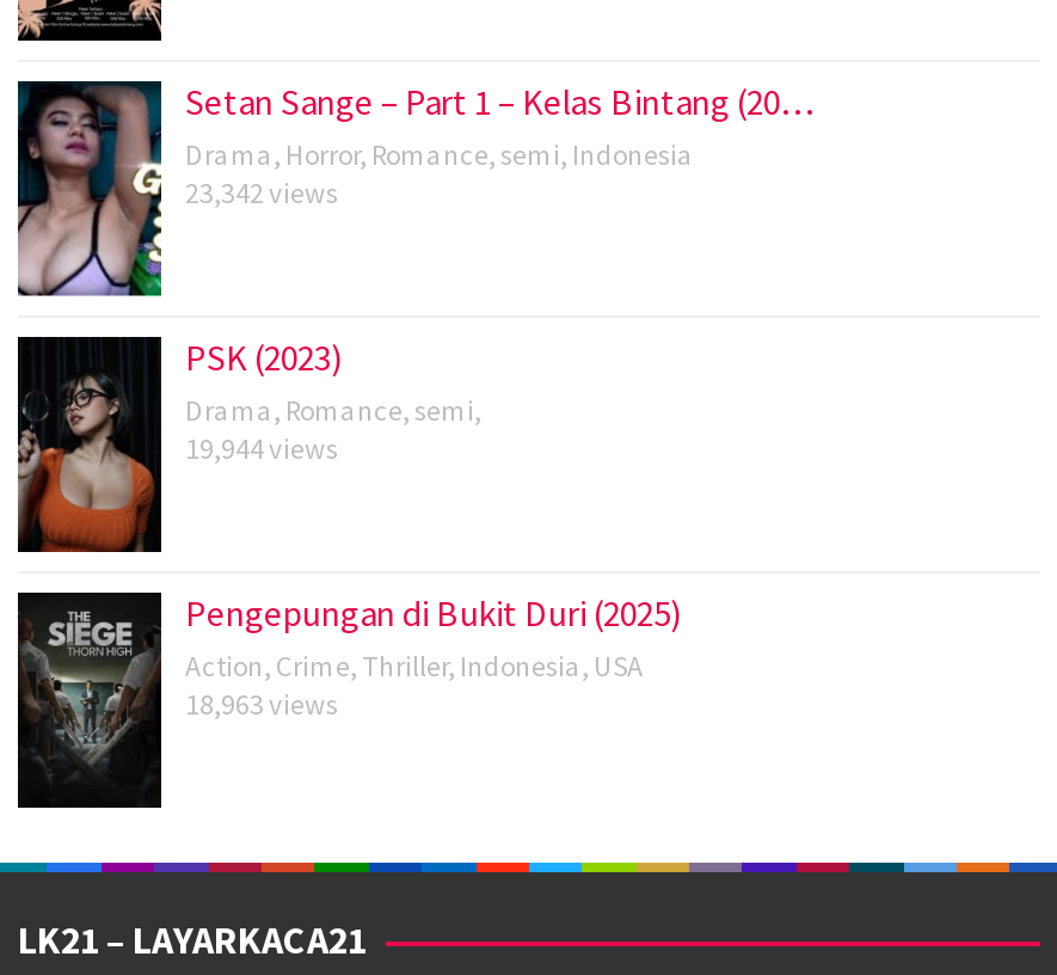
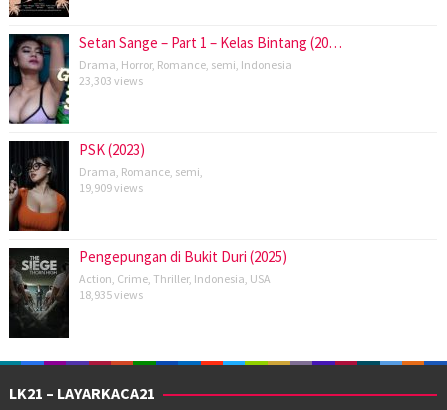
[185,175,338,211] 23,342 views -> [79,73,143,88] 23,303 views
[185,431,338,467] 19,944 views -> [79,180,143,195] 19,909 views
[185,687,338,723] 18,963 views -> [79,287,143,302] 18,935 views

